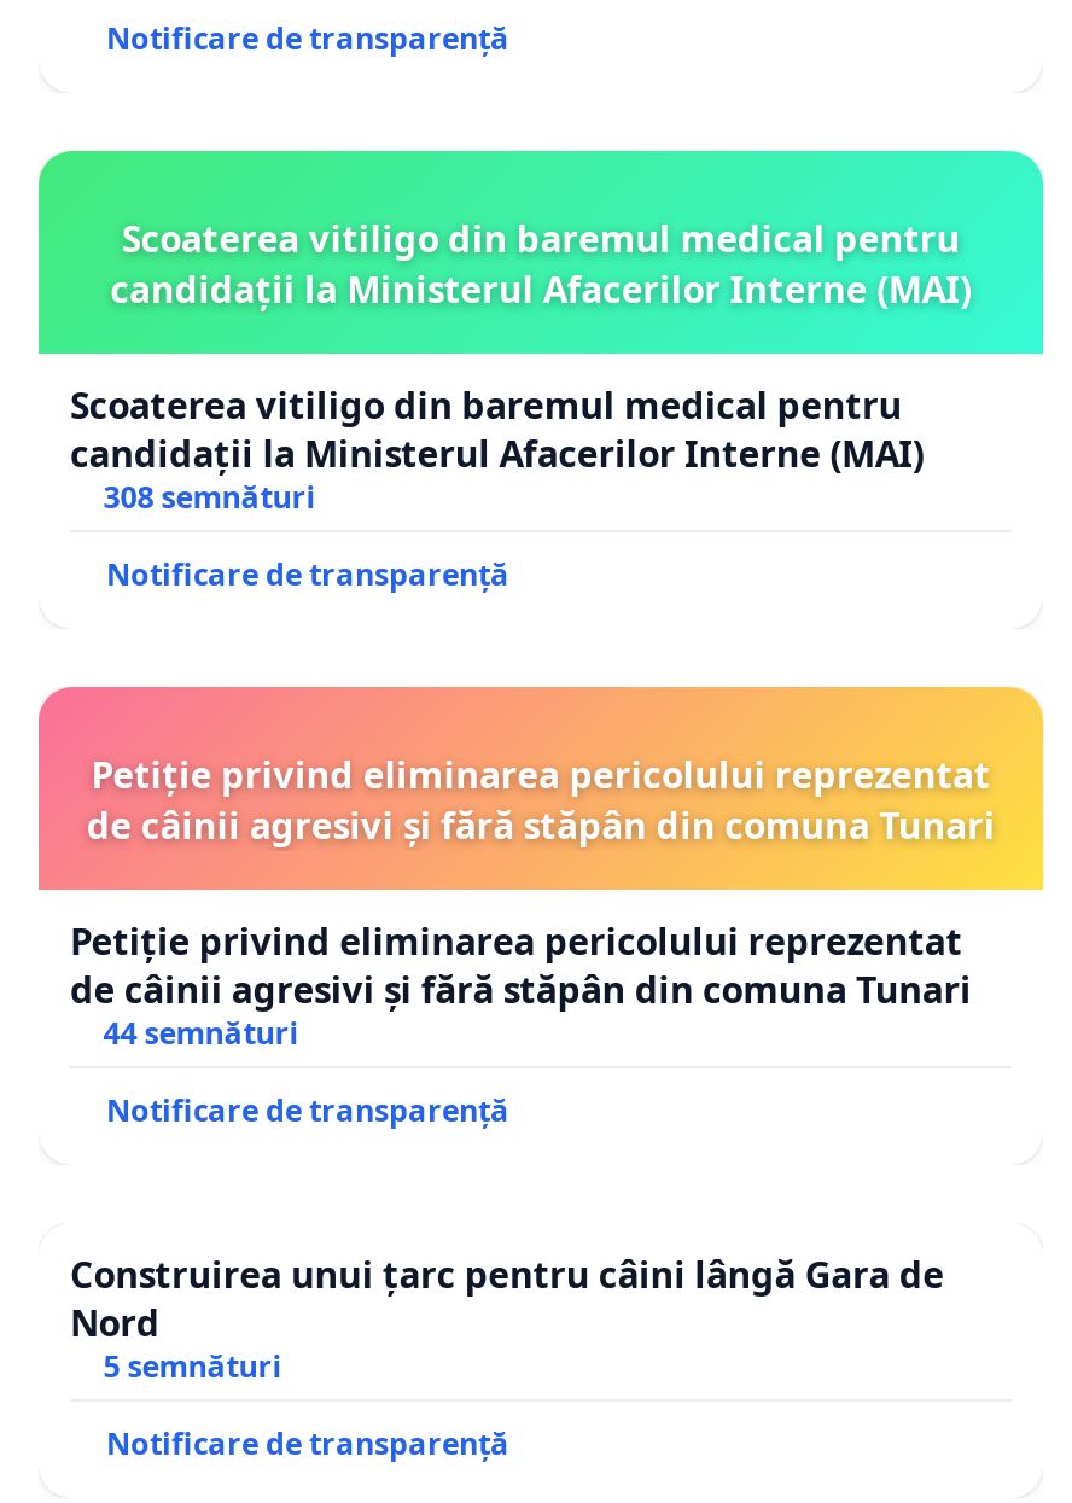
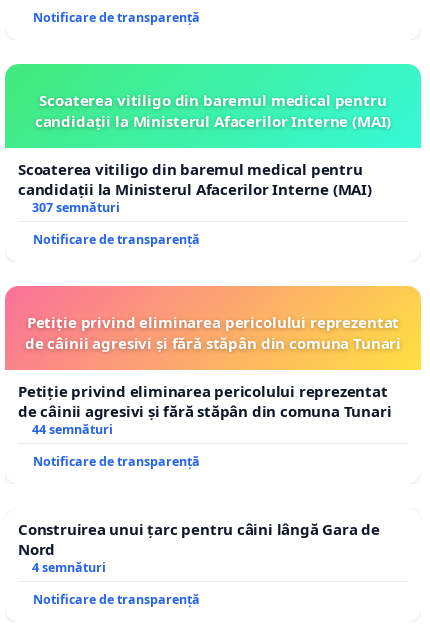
[103,478,316,519] 308 semnături -> [32,199,120,216] 307 semnături
[103,1347,282,1388] 5 semnături -> [32,559,106,576] 4 semnături

